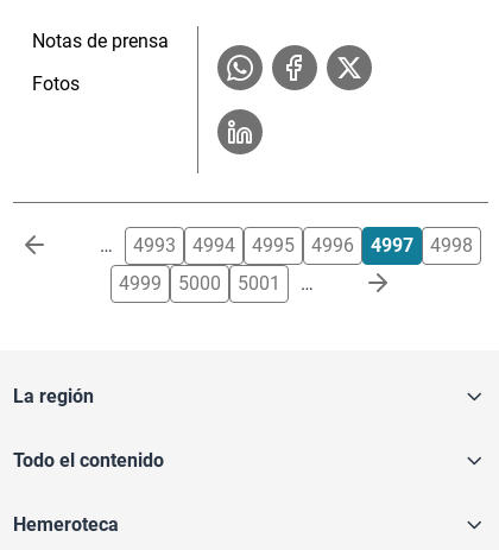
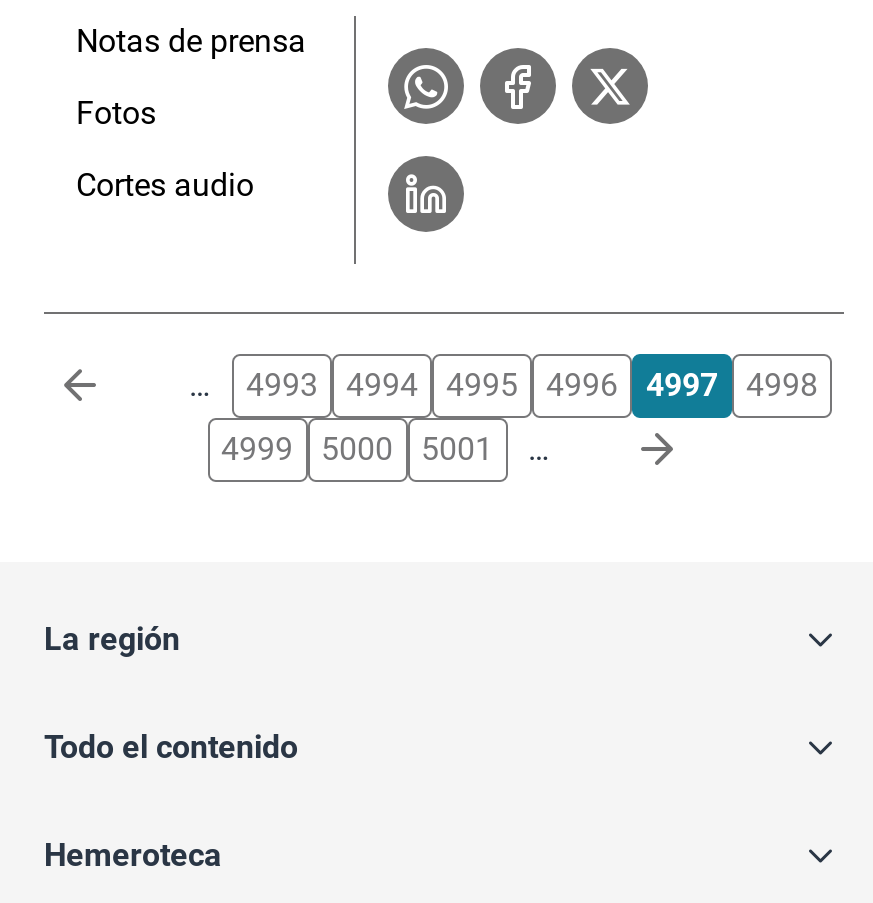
none -> [76,166,254,204] Cortes audio

